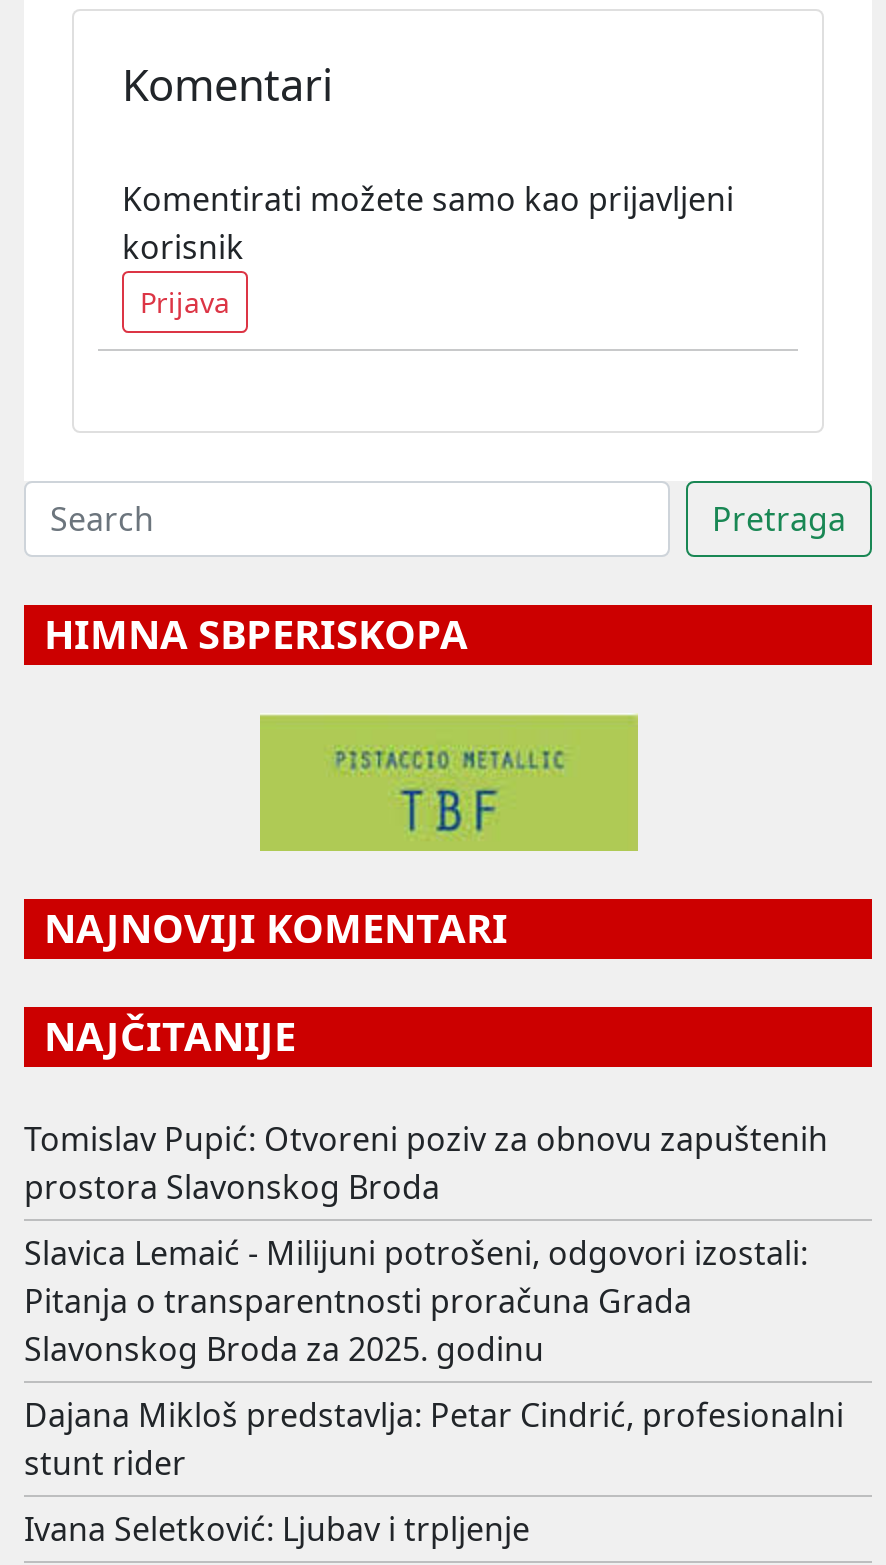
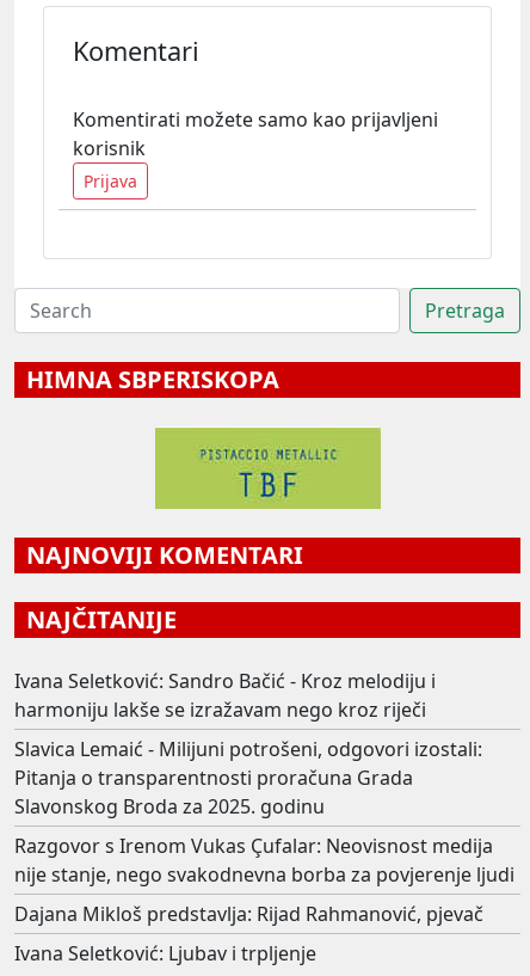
[24,1117,828,1209] Tomislav Pupić: Otvoreni poziv za obnovu zapuštenih | prostora Slavonskog Broda -> [14,668,436,723] Ivana Seletković: Sandro Bačić - Kroz melodiju i | harmoniju lakše se izražavam nego kroz riječi
[24,1393,844,1485] Dajana Mikloš predstavlja: Petar Cindrić, profesionalni | stunt rider -> [14,833,514,927] Razgovor s Irenom Vukas Çufalar: Neovisnost medija | nije stanje, nego svakodnevna borba za povjerenje ljudi | Dajana Mikloš predstavlja: Rijad Rahmanović, pjevač

